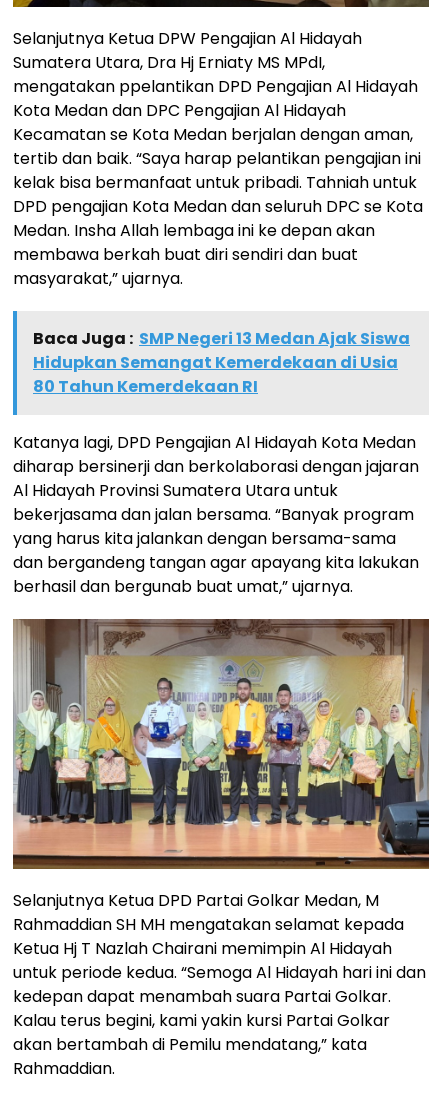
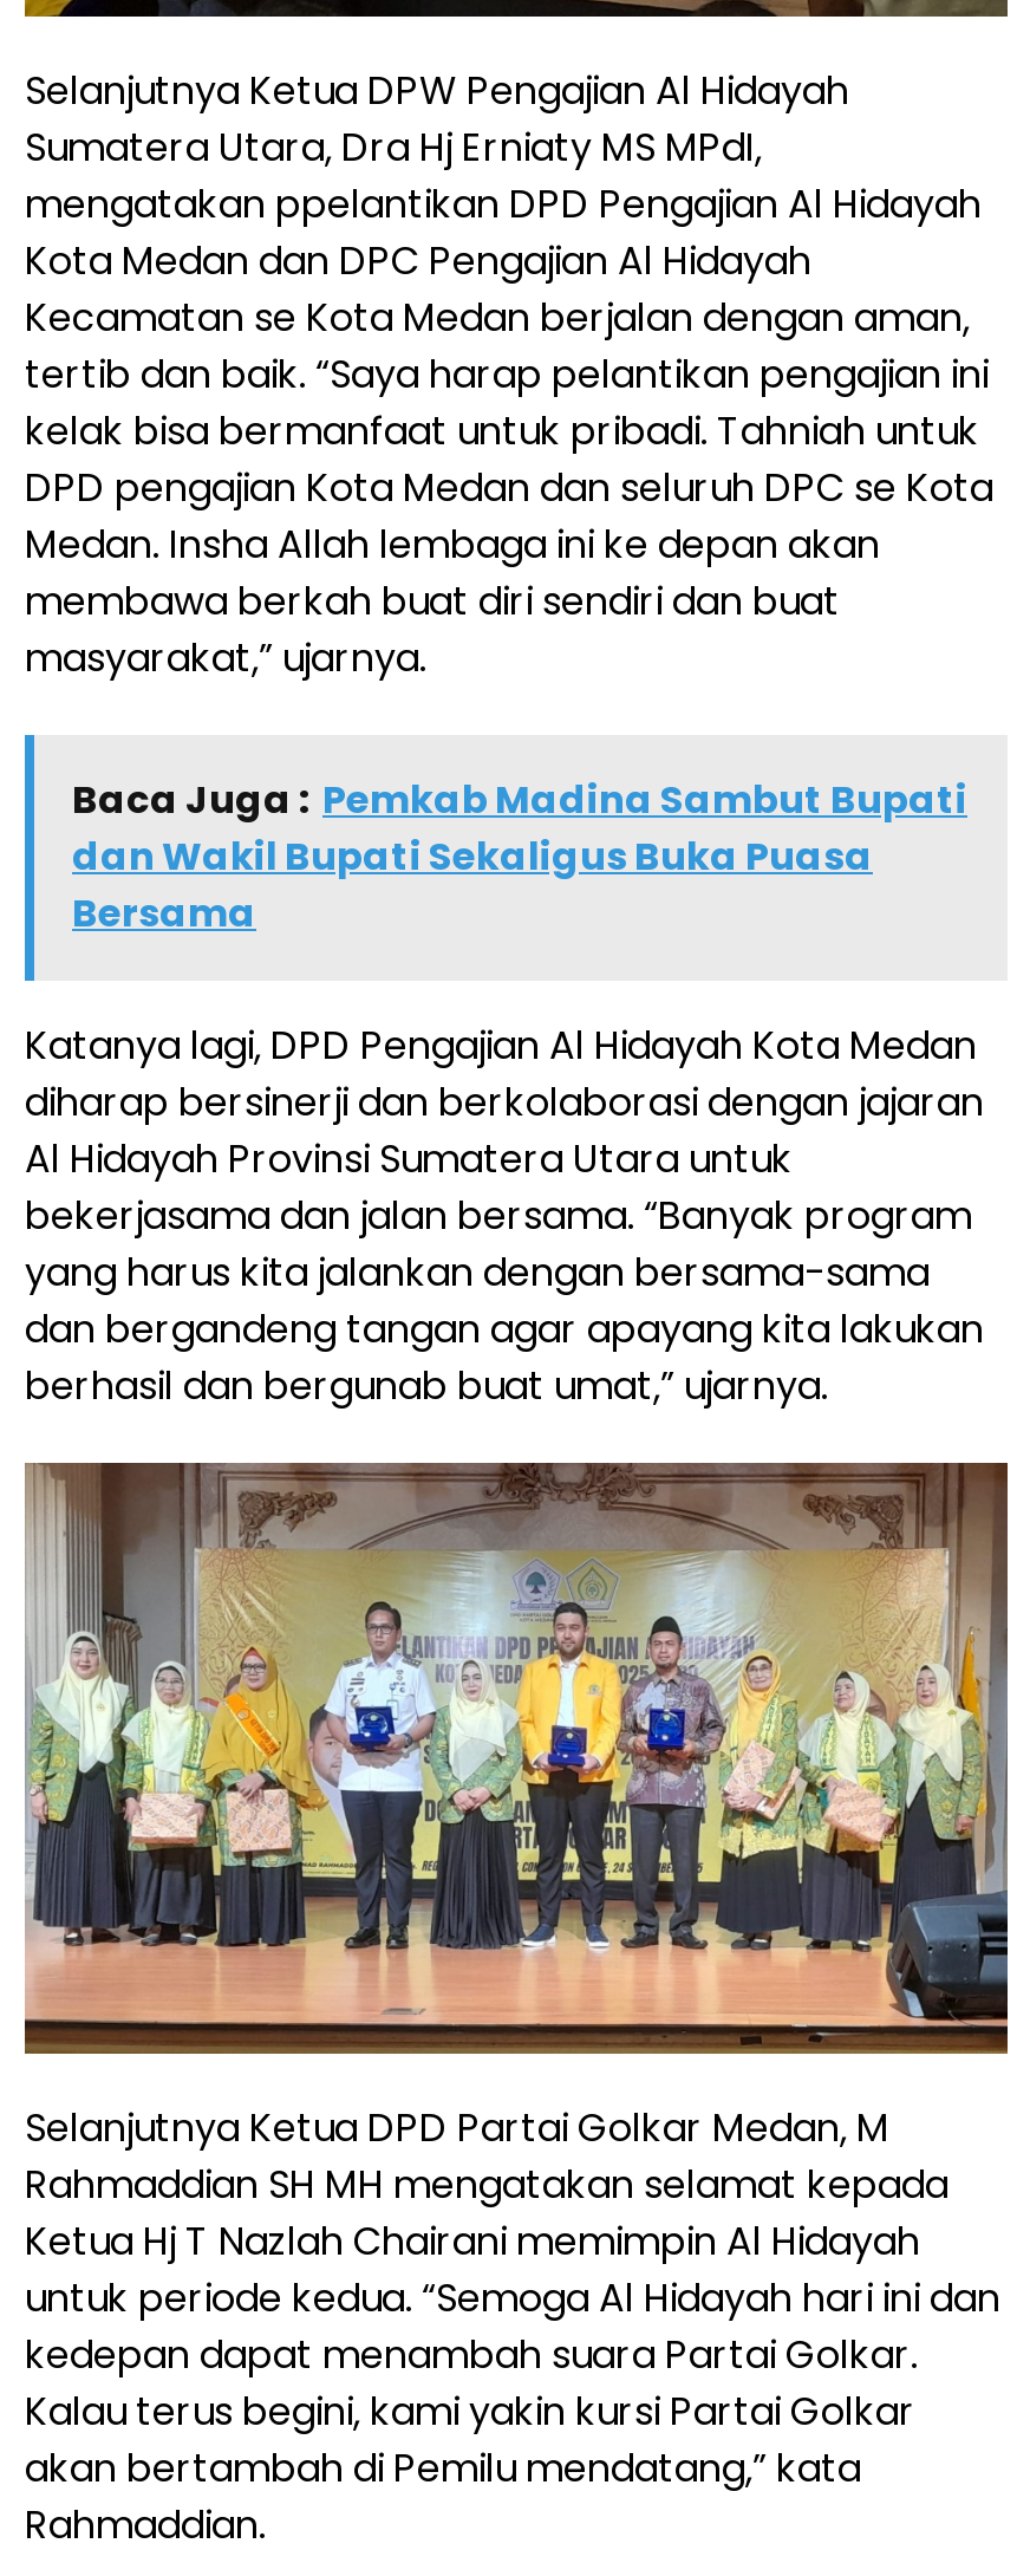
[33,327,410,398] Baca Juga : SMP Negeri 13 Medan Ajak Siswa | Hidupkan Semangat Kemerdekaan di Usia | 80 Tahun Kemerdekaan RI -> [72,774,967,942] Baca Juga : Pemkab Madina Sambut Bupati | dan Wakil Bupati Sekaligus Buka Puasa | Bersama

